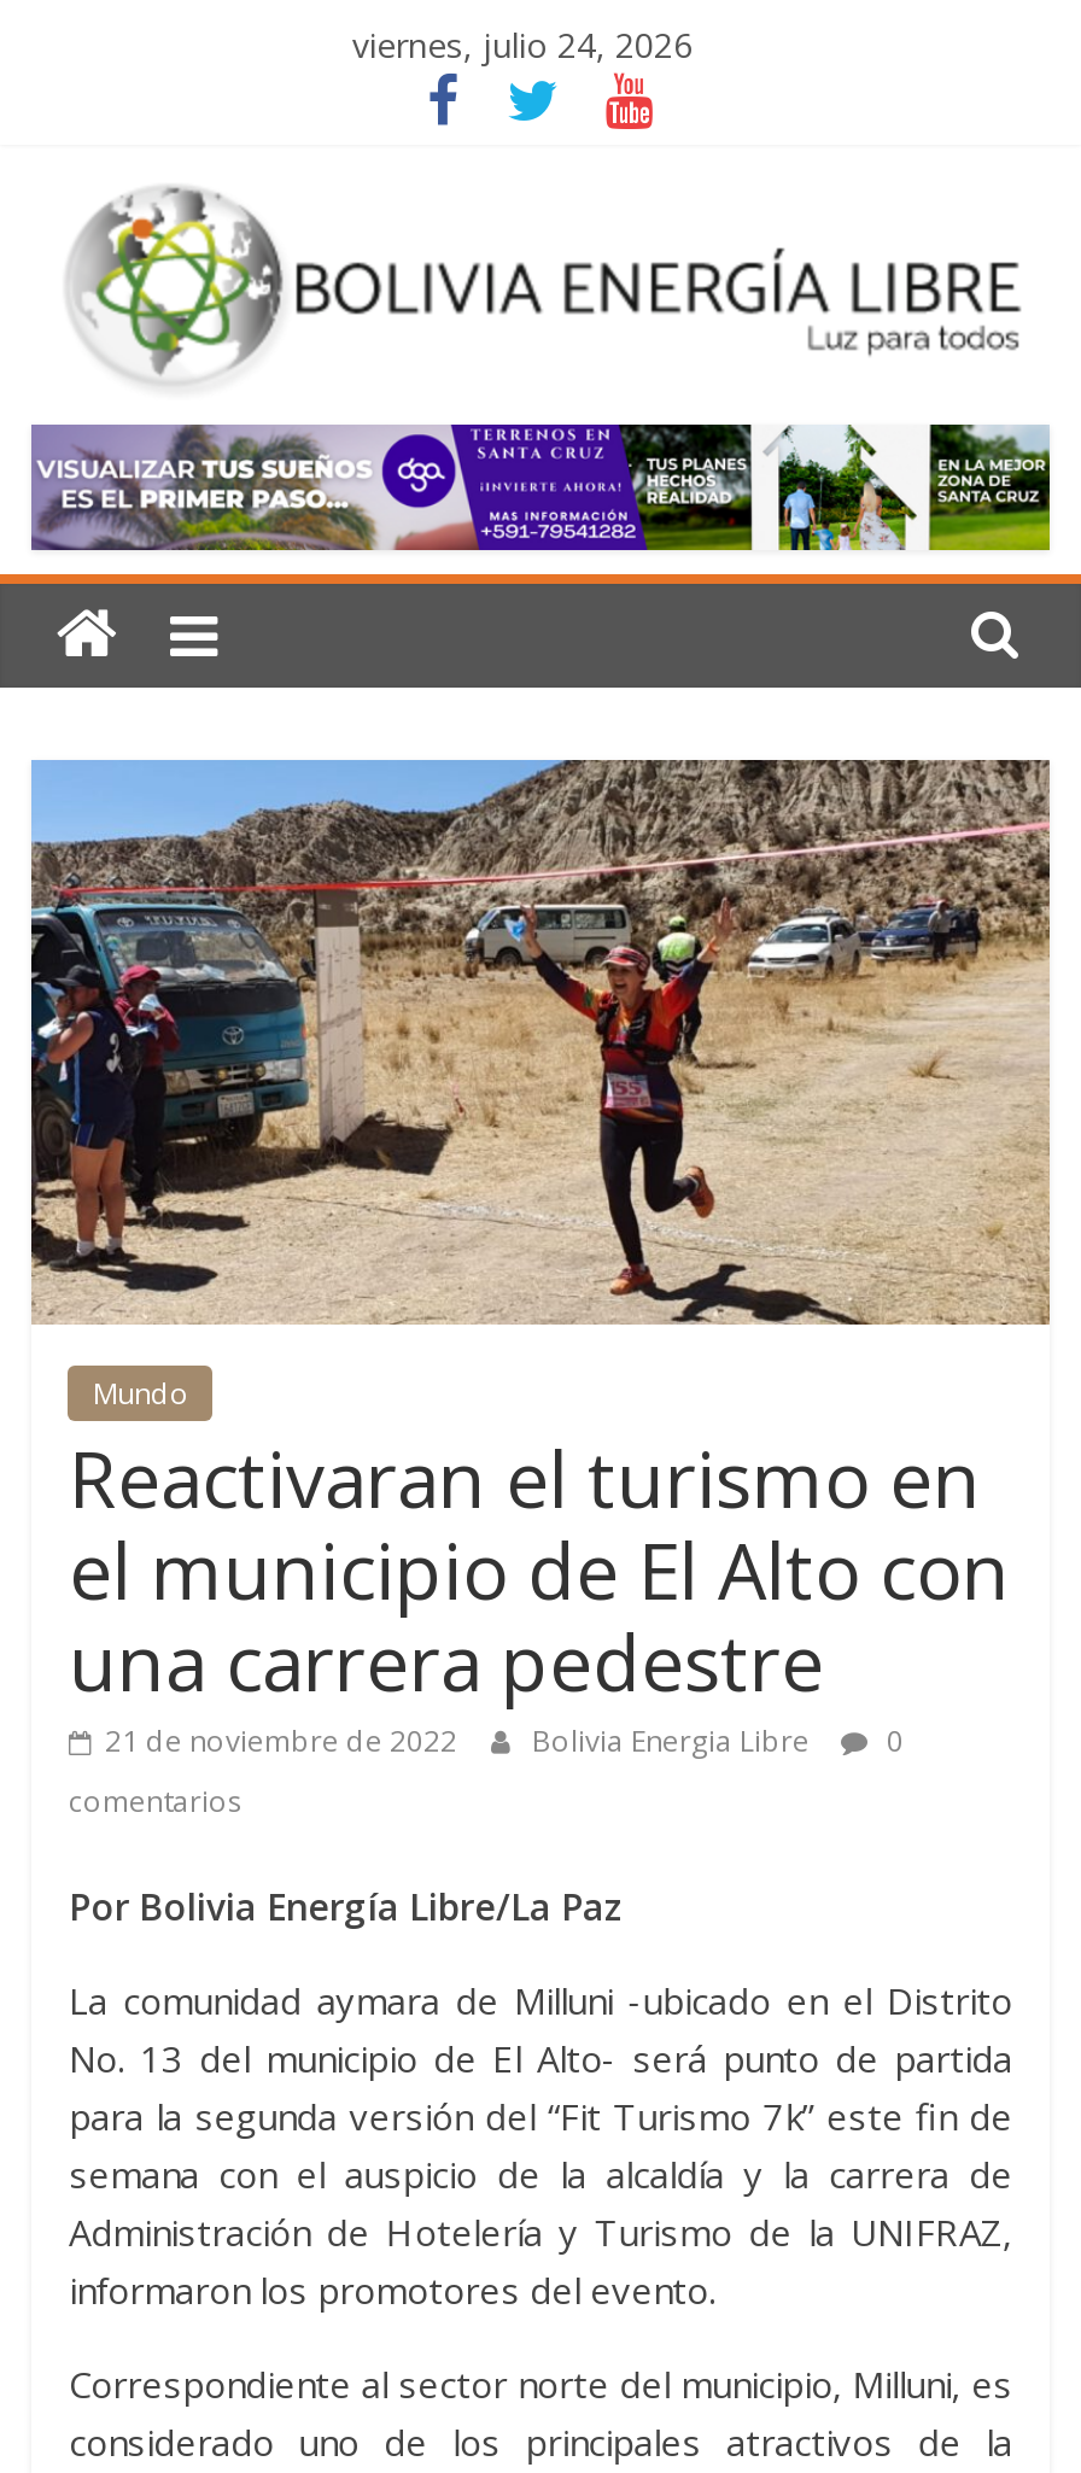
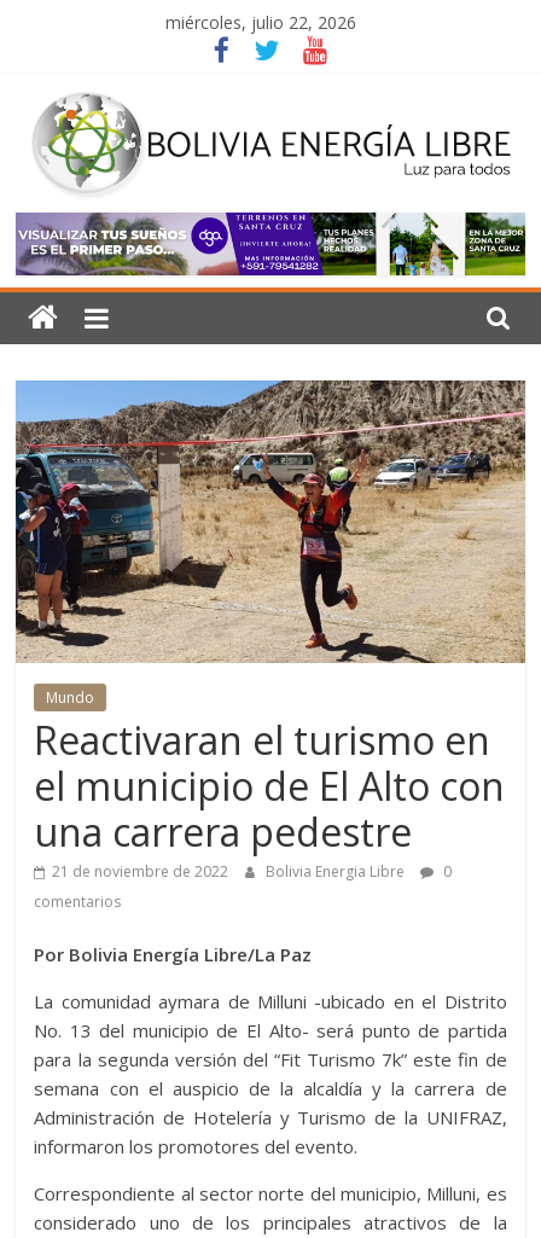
[352,22,693,68] viernes, julio 24, 2026 -> [166,11,357,34] miércoles, julio 22, 2026

